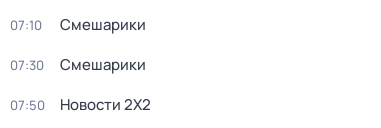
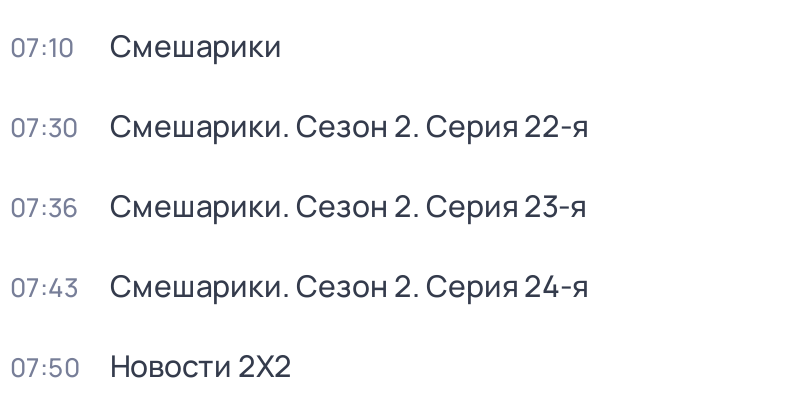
[60,54,146,75] Смешарики -> [10,105,588,307] Смешарики. Сезон 2. Серия 22-я | 07:36 | Смешарики. Сезон 2. Серия 23-я | 07:43 | Смешарики. Сезон 2. Серия 24-я

